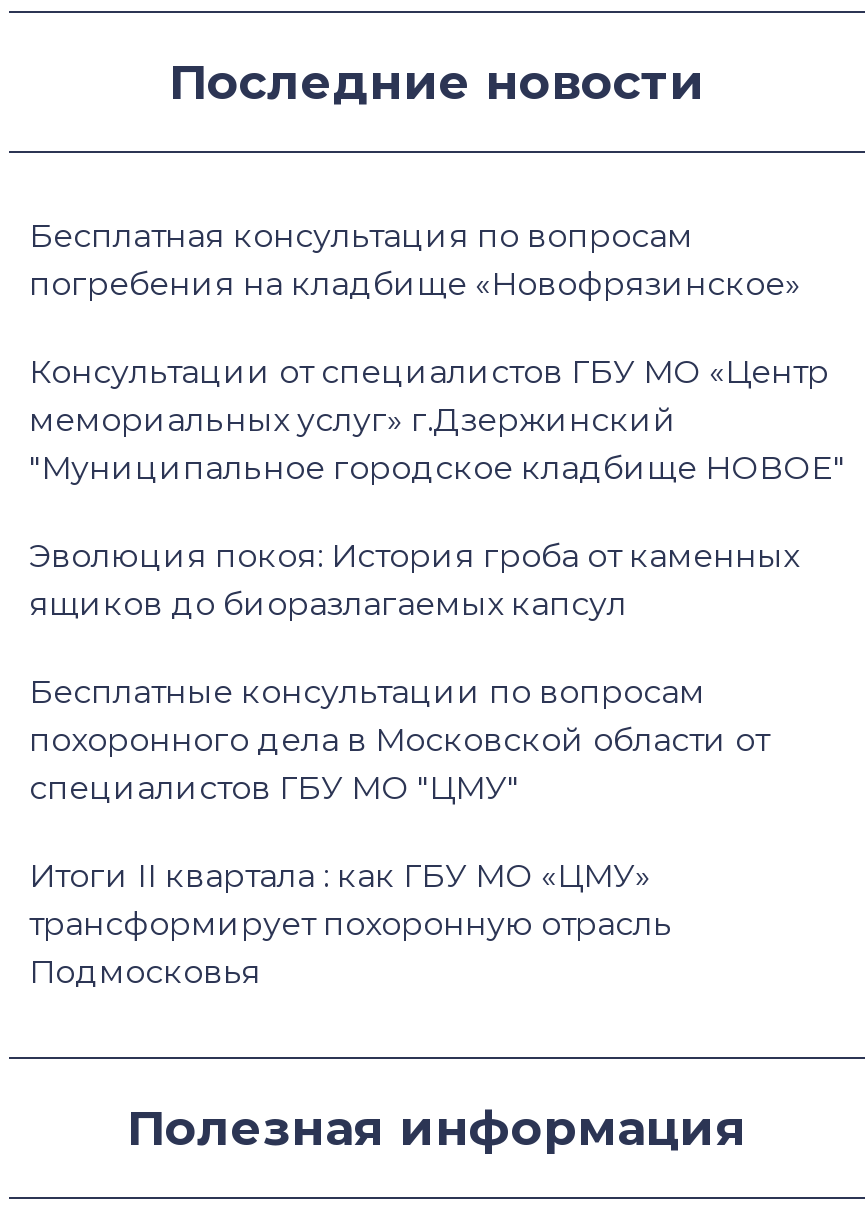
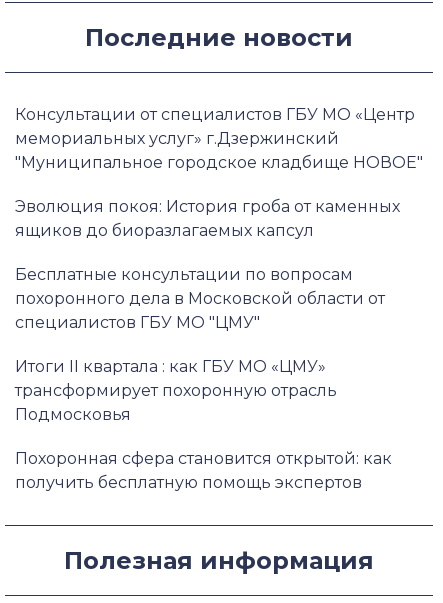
[29,217,801,303] Бесплатная консультация по вопросам | погребения на кладбище «Новофрязинское» -> none
moved [29,353,845,991] -> [15,105,423,424]: Консультации от специалистов ГБУ МО «Центр | мемориальных услуг» г.Дзержинский | "Муниципальное городское кладбище НОВОЕ" | ... | трансформирует похоронную отрасль | Подмосковья
none -> [15,449,392,492] Похоронная сфера становится открытой: как | получить бесплатную помощь экспертов

